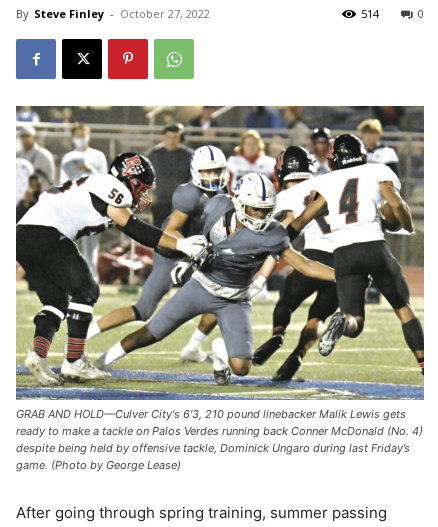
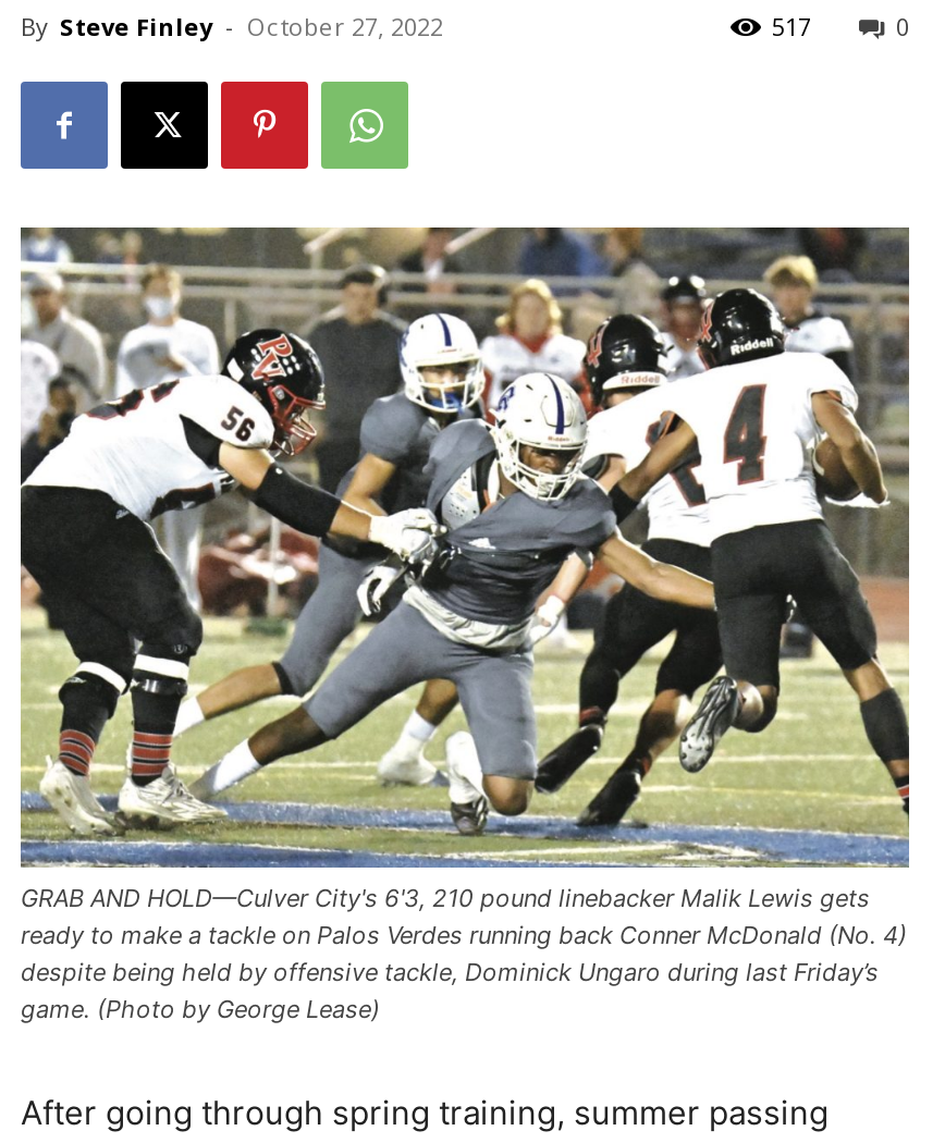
[361,6,379,21] 514 -> [772,10,811,42] 517

